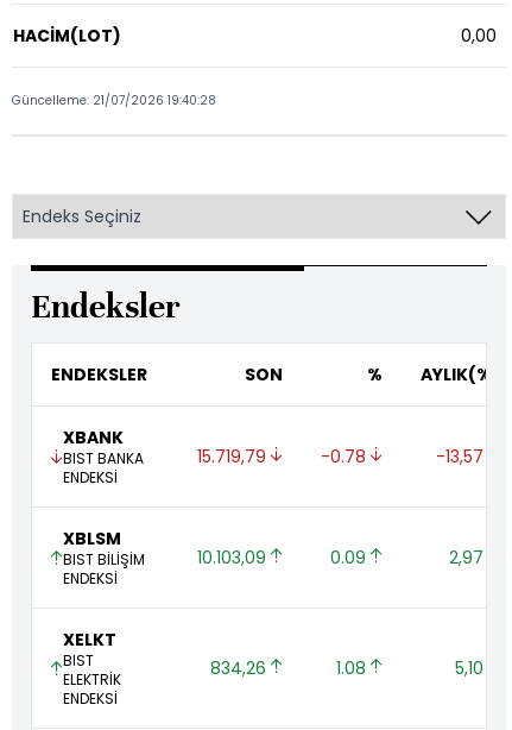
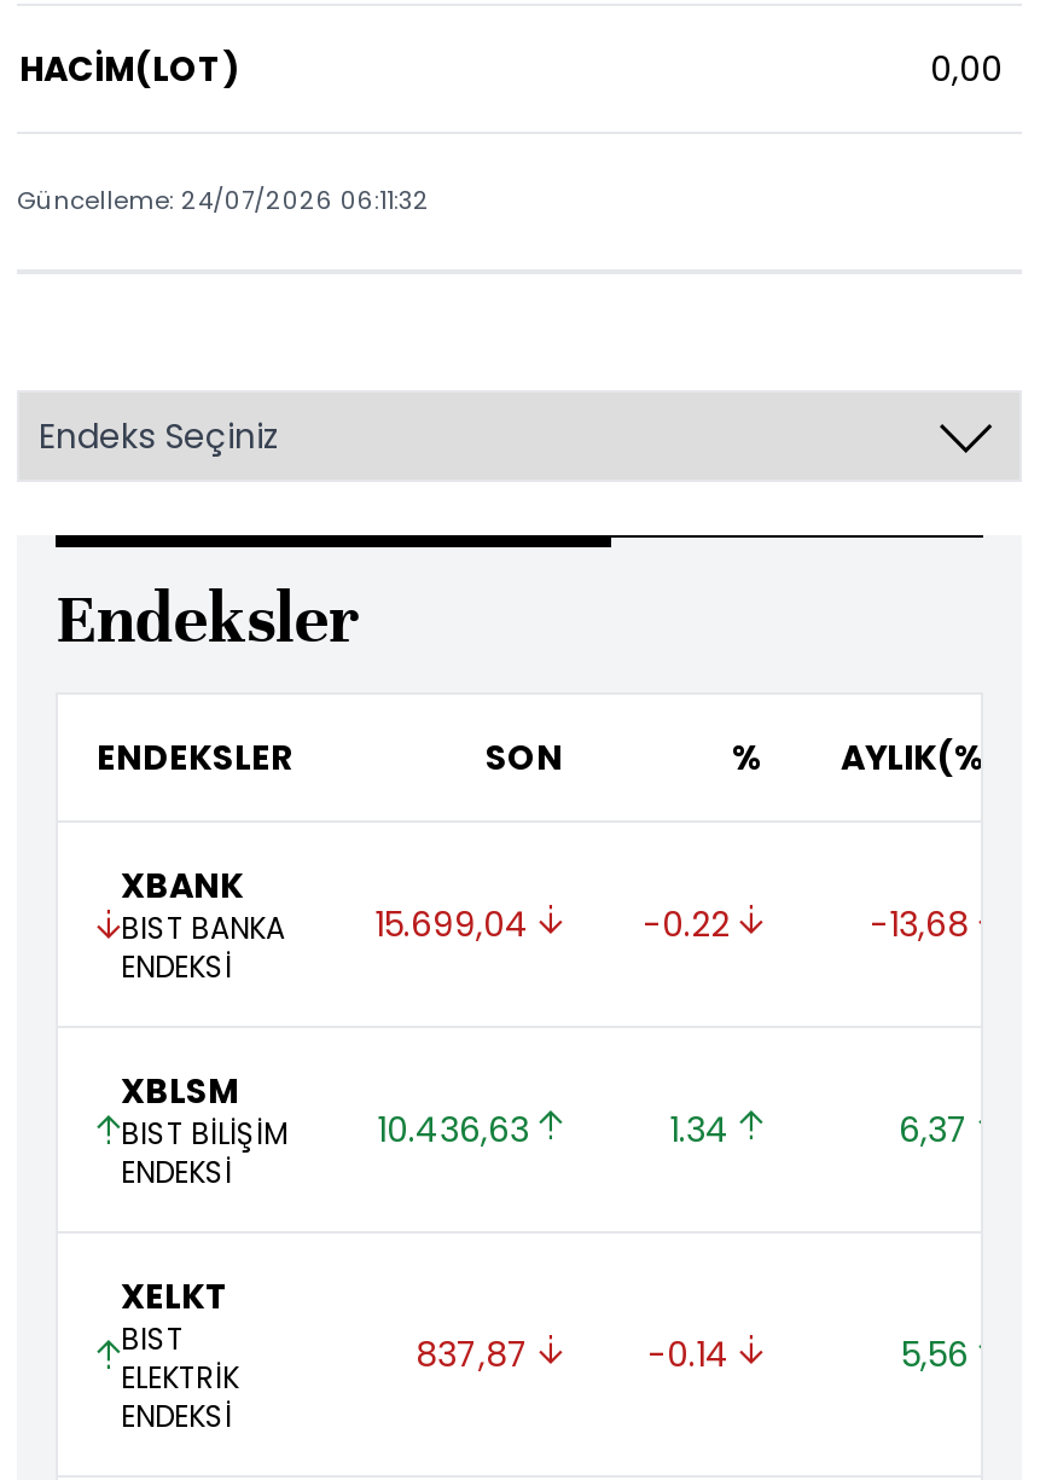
[12,92,216,109] Güncelleme: 21/07/2026 19:40:28 -> [17,182,430,219] Güncelleme: 24/07/2026 06:11:32
[197,445,271,468] 15.719,79 -> [374,900,539,948] 15.699,04
[321,445,371,468] -0.78 -> [643,900,739,948] -0.22
[436,445,488,468] -13,57 -> [870,900,978,948] -13,68
[197,546,271,569] 10.103,09 -> [377,1105,539,1154] 10.436,63
[330,546,371,569] 0.09 -> [669,1105,739,1154] 1.34
[449,546,488,569] 2,97 -> [899,1105,978,1154] 6,37
[210,656,271,680] 834,26 -> [416,1330,539,1379] 837,87
[336,656,371,680] 1.08 -> [647,1330,739,1379] -0.14
[455,656,488,680] 5,10 -> [901,1330,978,1379] 5,56

